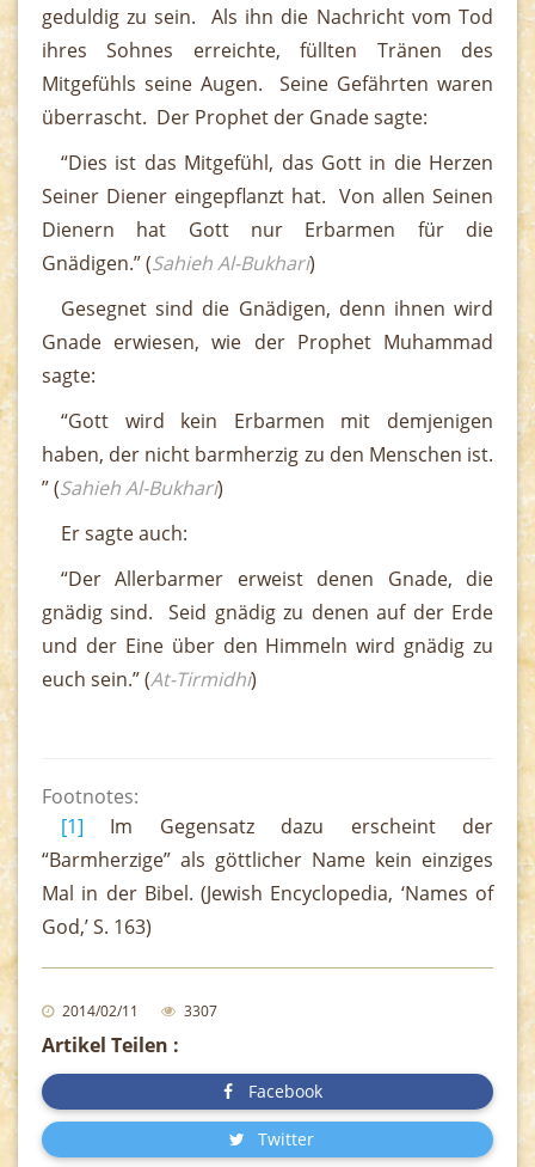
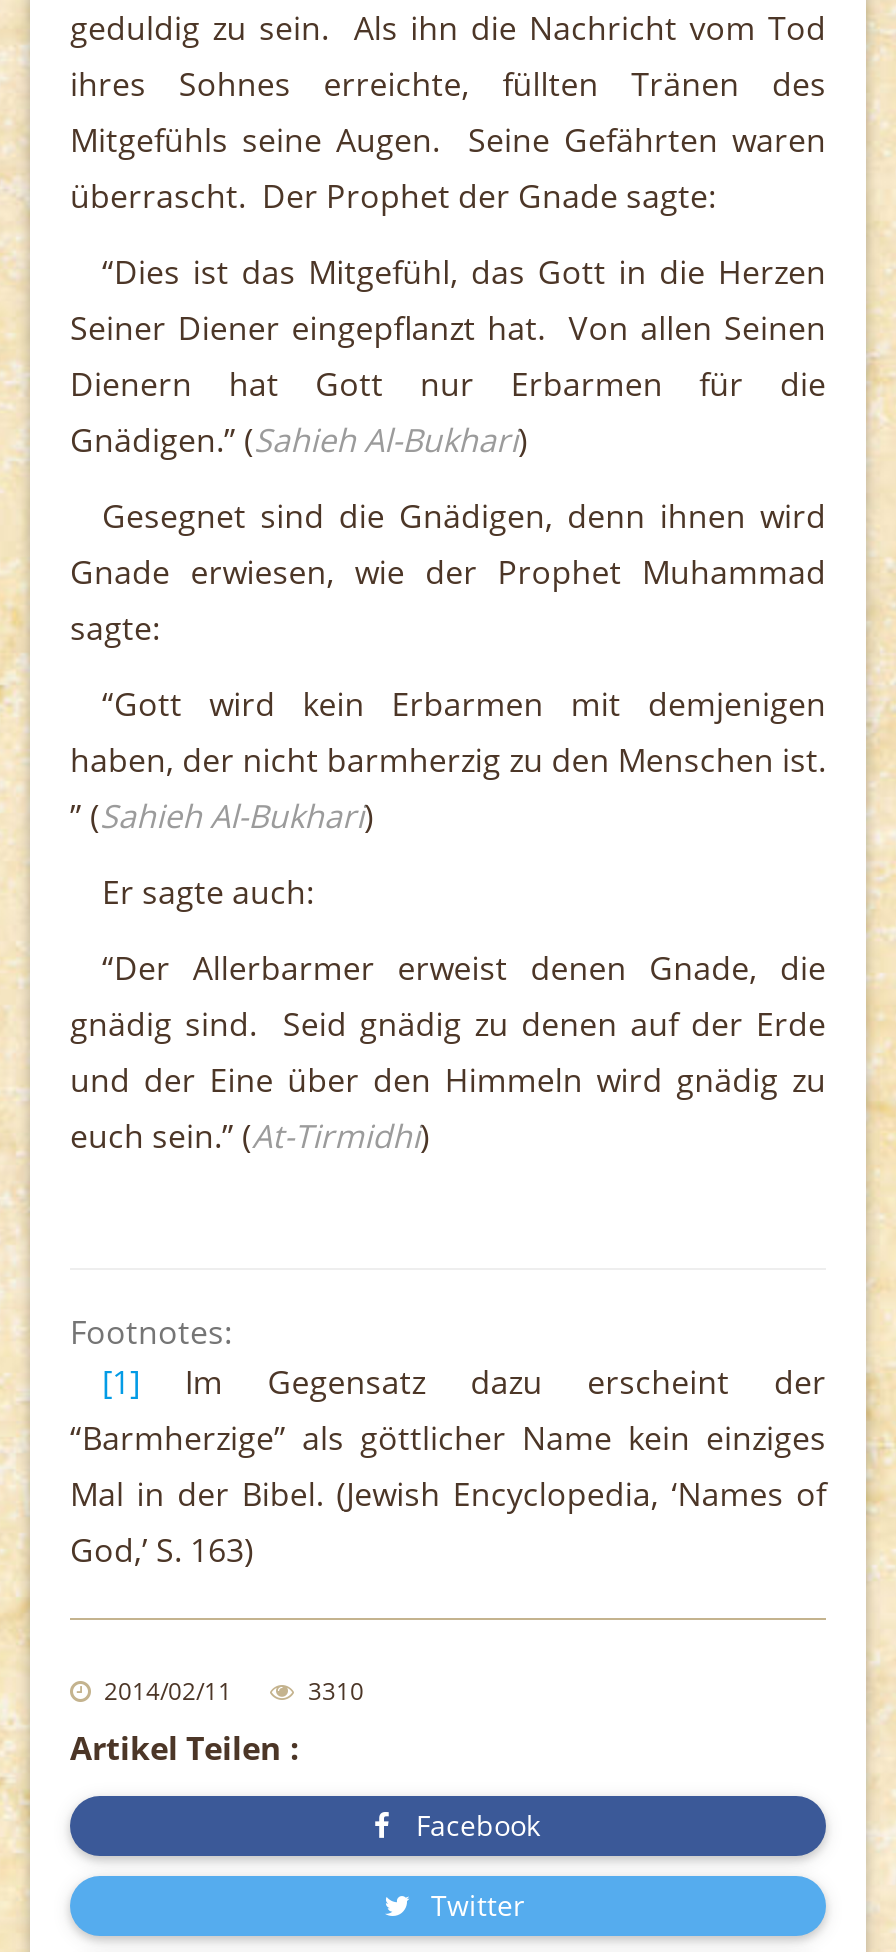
[184,1001,217,1021] 3307 -> [308,1674,364,1708] 3310

